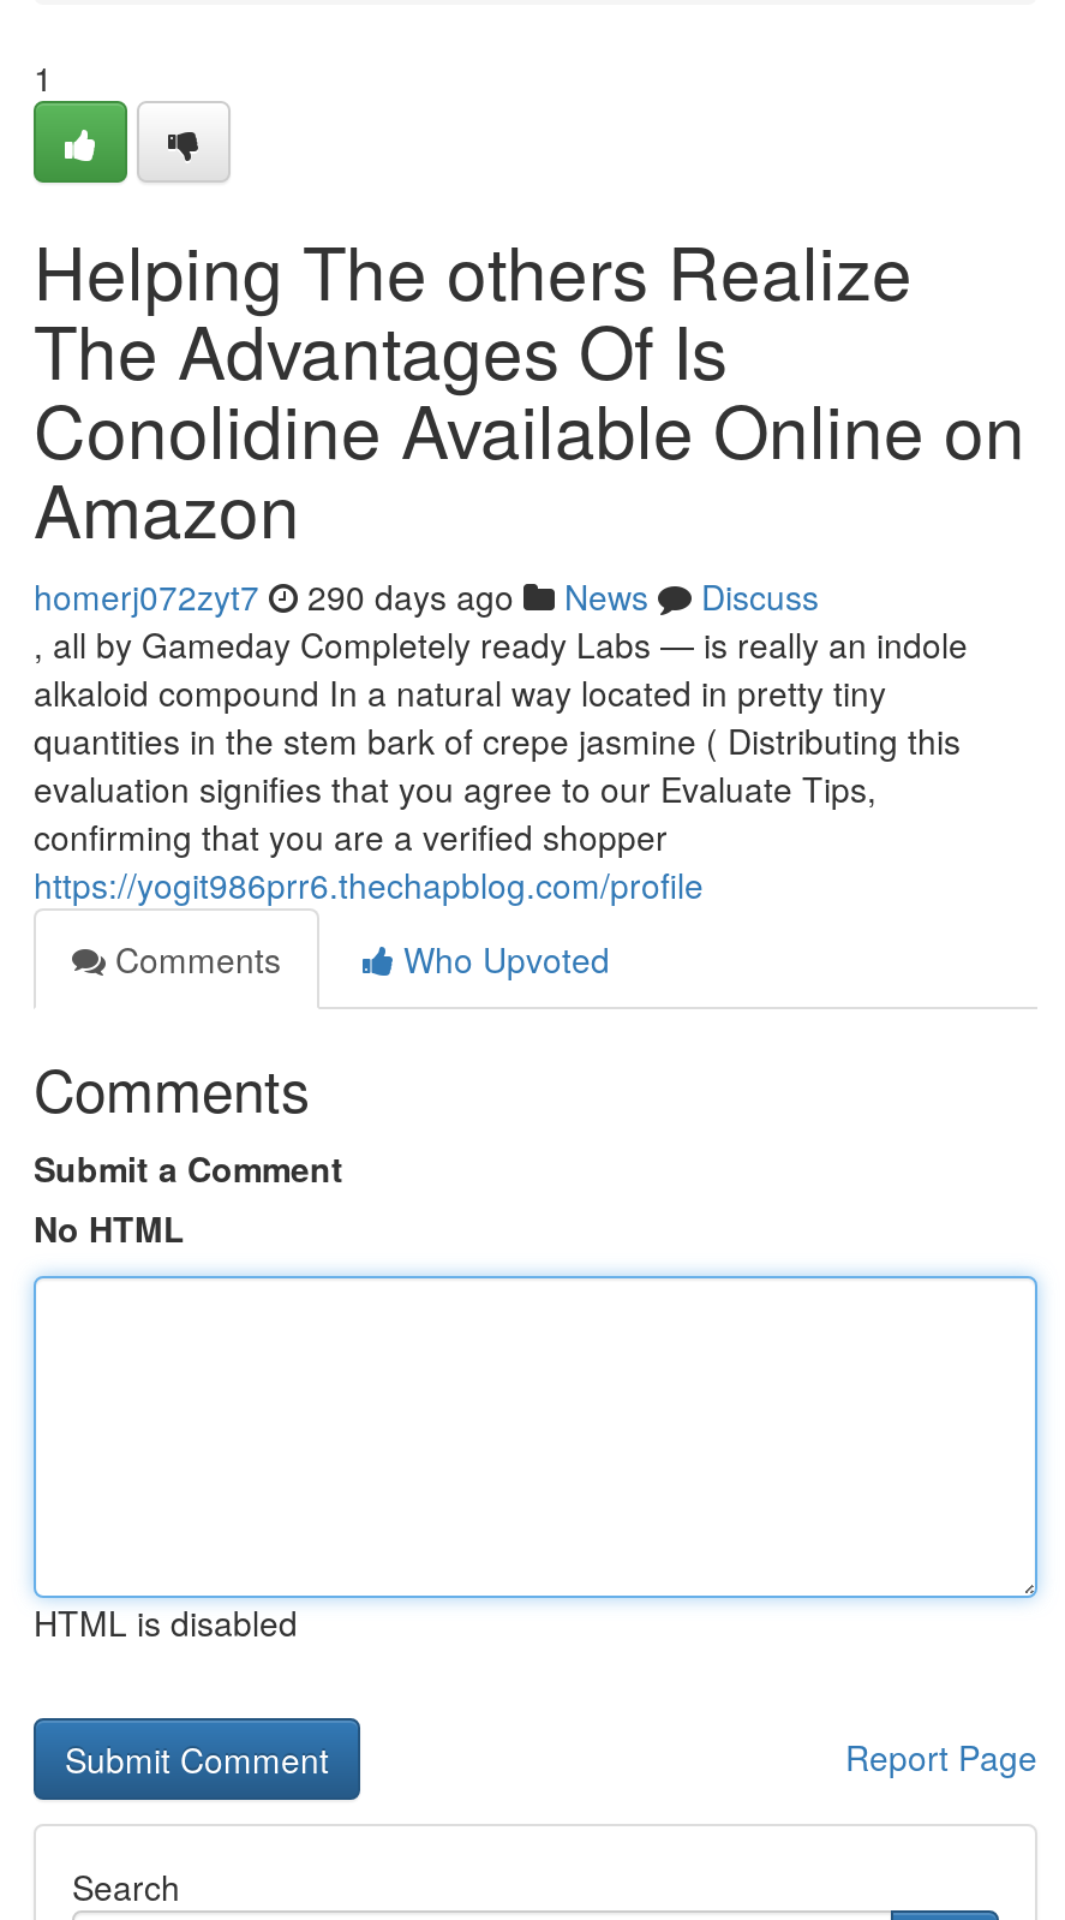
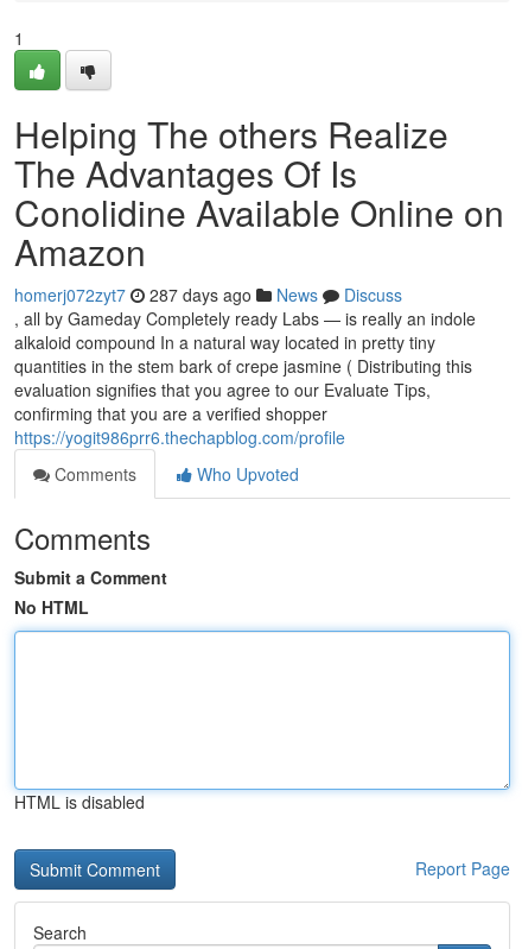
[34,572,819,620] homerj072zyt7 290 days ago News Discuss -> [14,283,402,306] homerj072zyt7 287 days ago News Discuss

